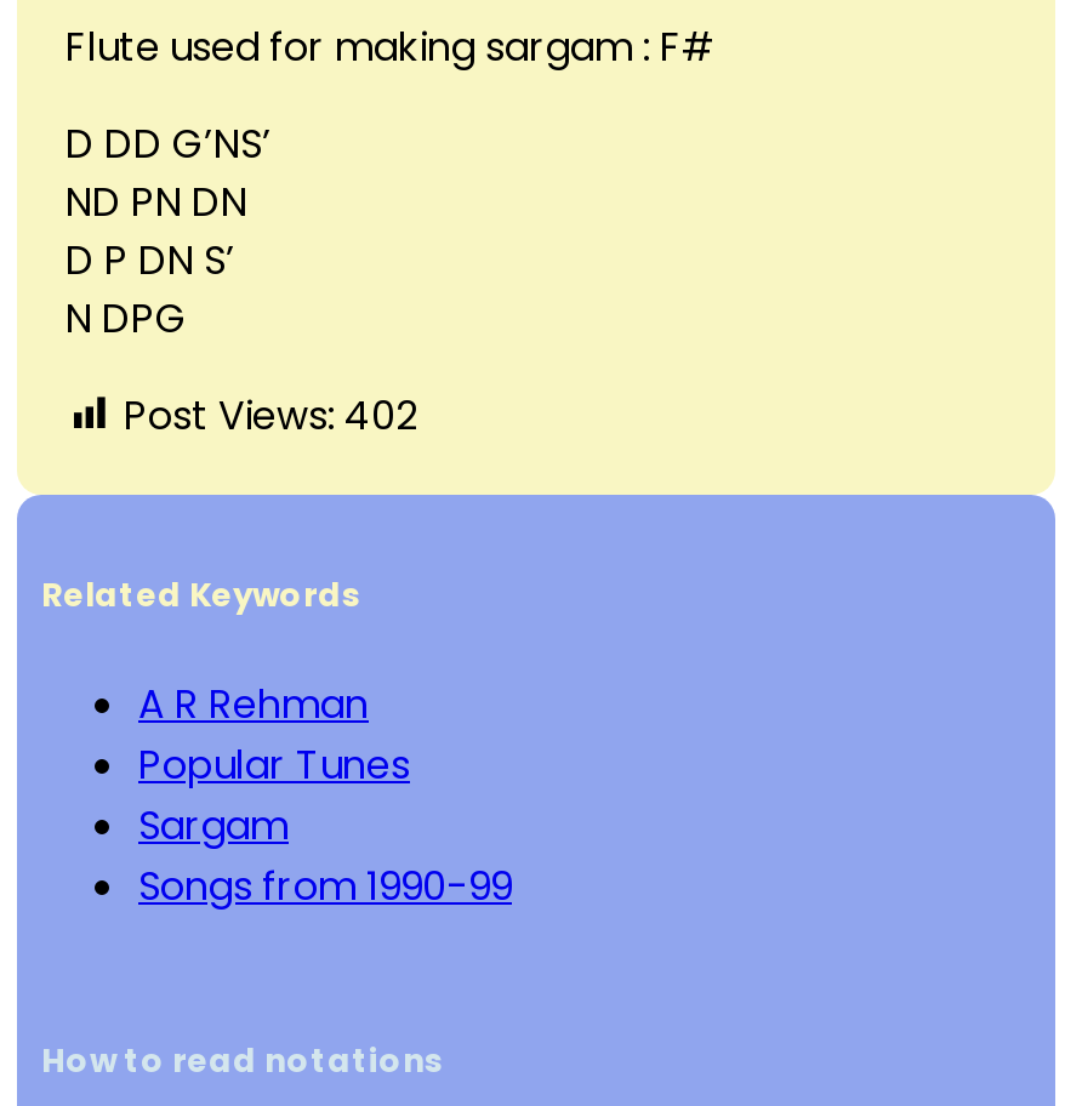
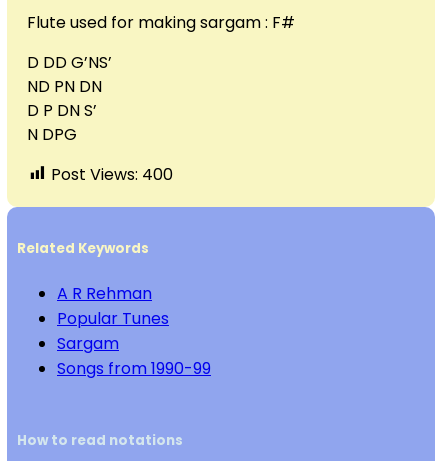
[124,387,417,443] Post Views: 402 -> [51,162,173,185] Post Views: 400

